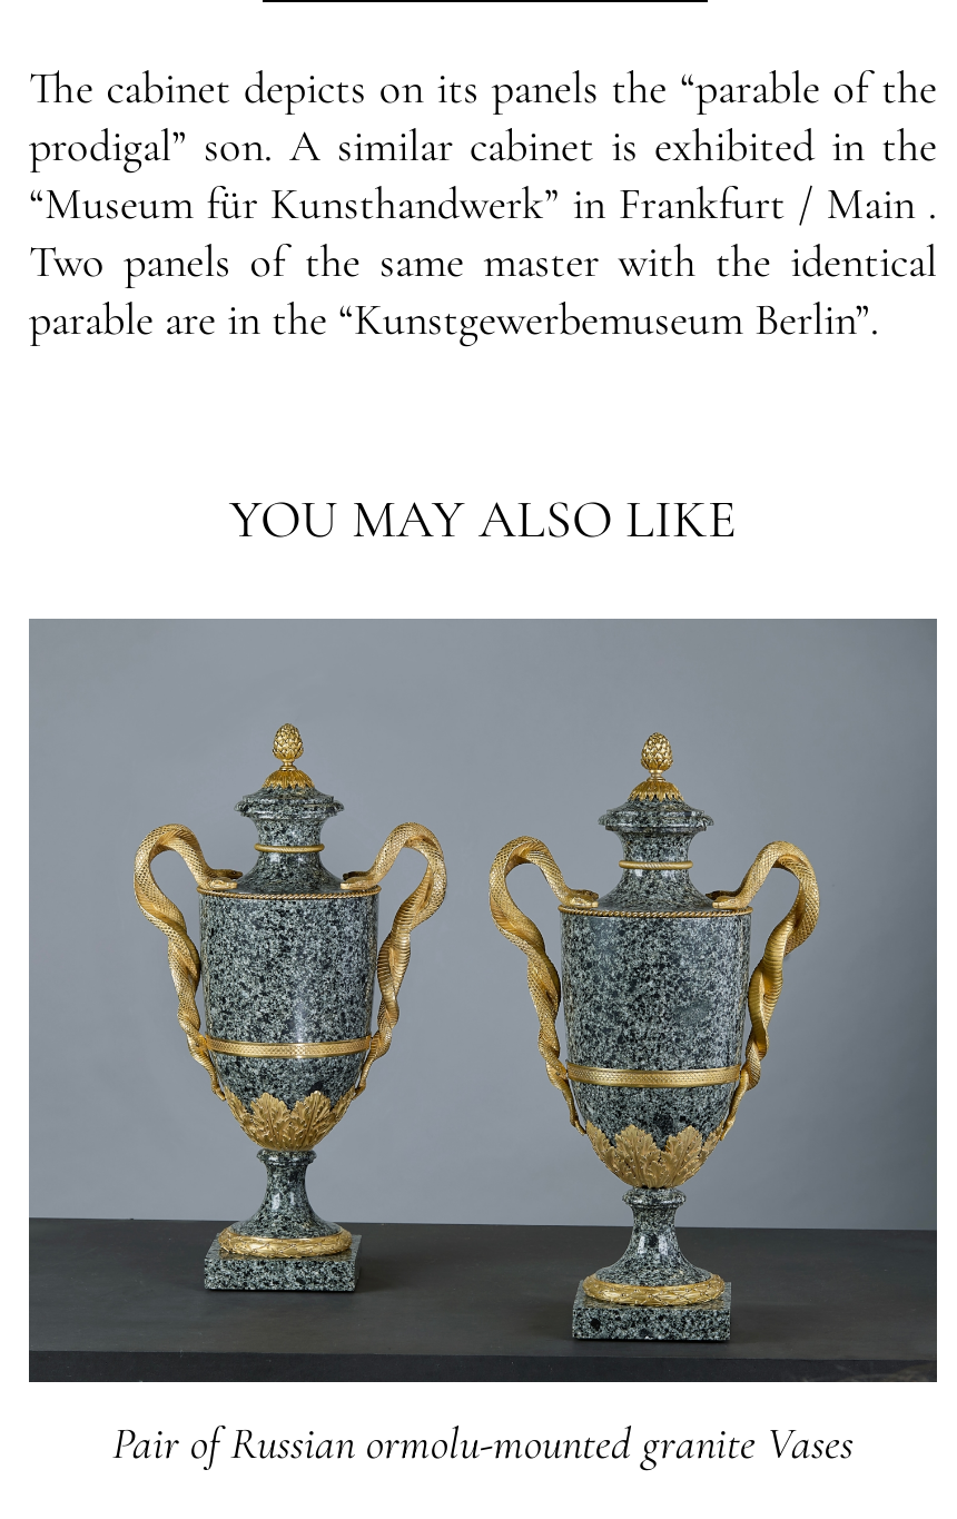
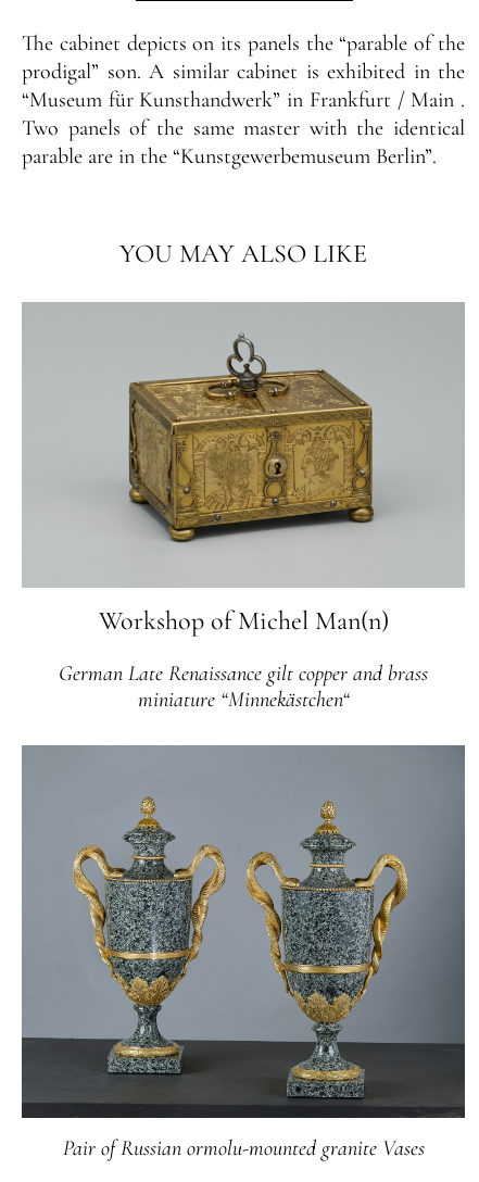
none -> [23,304,464,713] [image] | Workshop of Michel Man(n) | German Late Renaissance gilt copper and brass | miniature “Minnekästchen“

